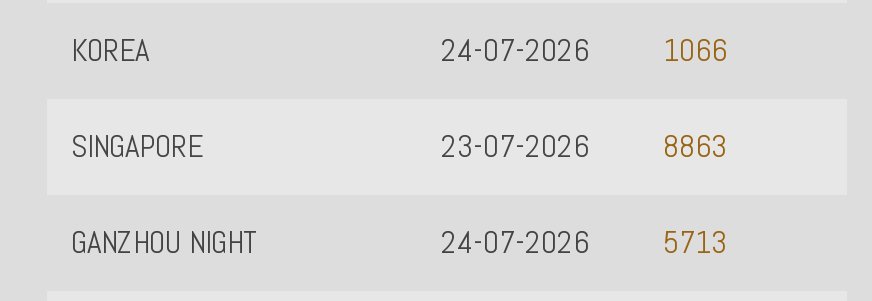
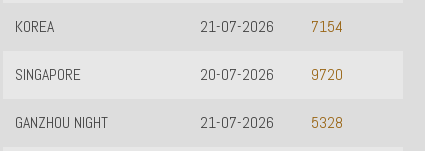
[441,30,589,70] 24-07-2026 -> [200,17,274,37] 21-07-2026
[663,31,727,71] 1066 -> [311,17,343,37] 7154
[441,126,589,166] 23-07-2026 -> [200,65,274,85] 20-07-2026
[663,127,727,167] 8863 -> [311,65,343,85] 9720
[441,222,589,262] 24-07-2026 -> [200,113,274,133] 21-07-2026
[663,223,727,263] 5713 -> [311,113,343,133] 5328

